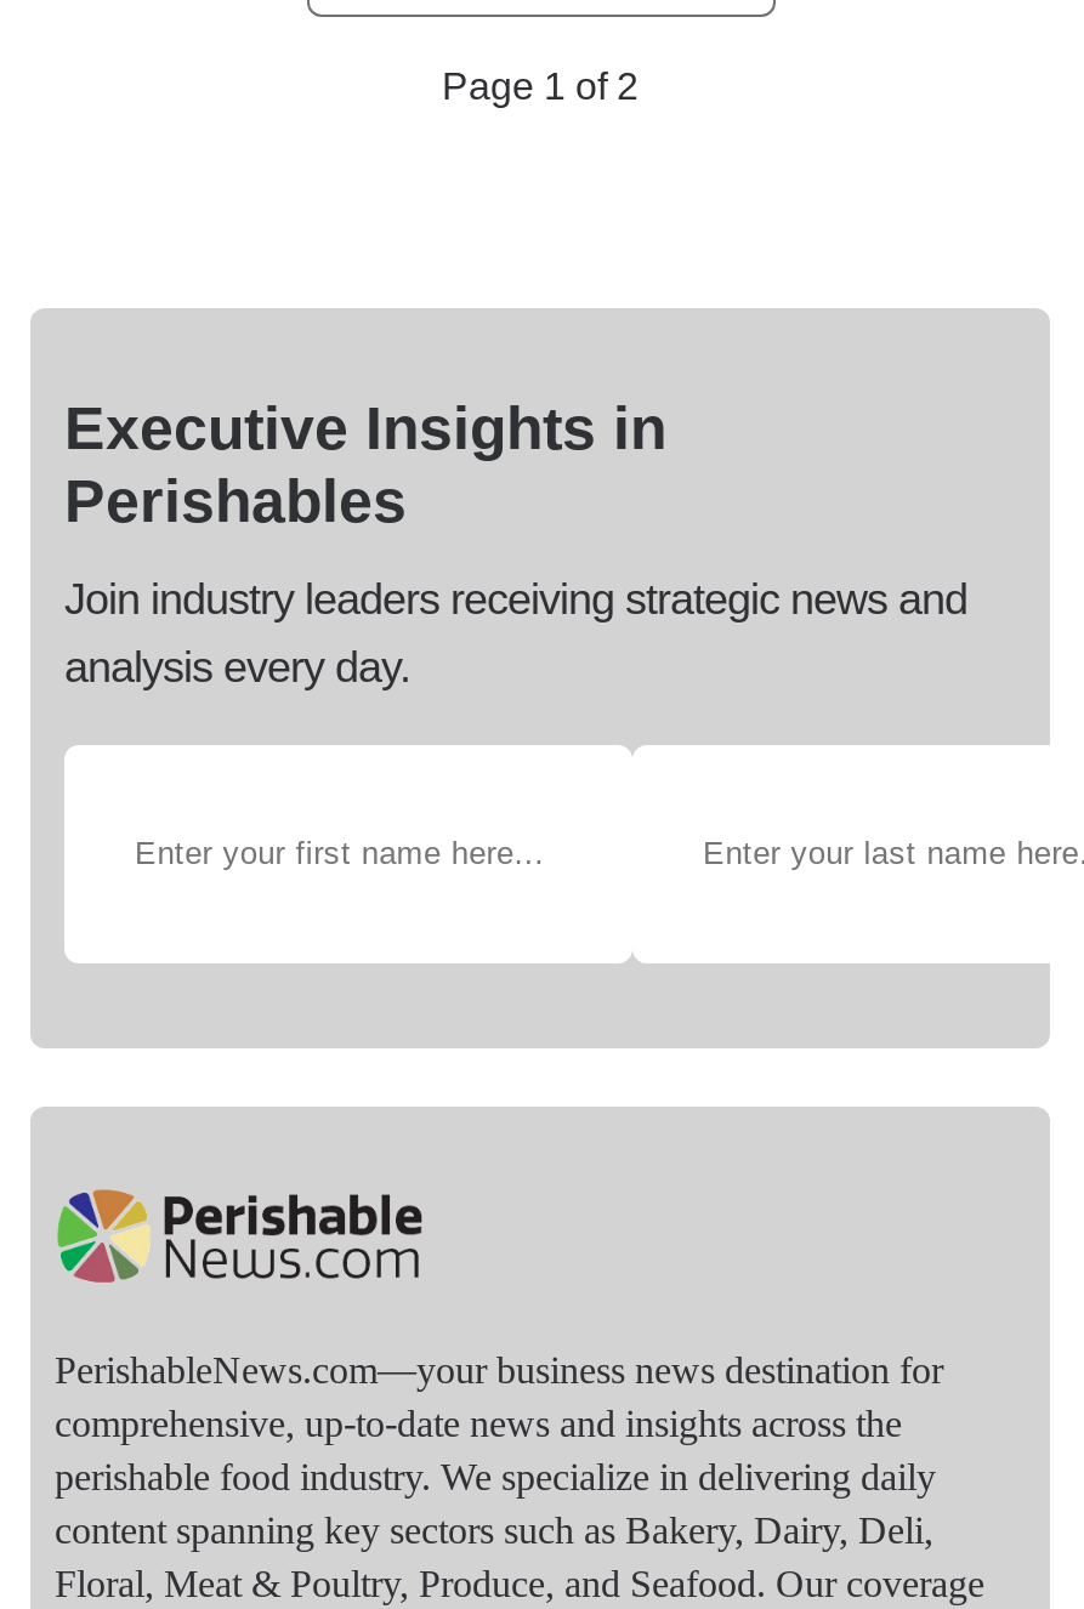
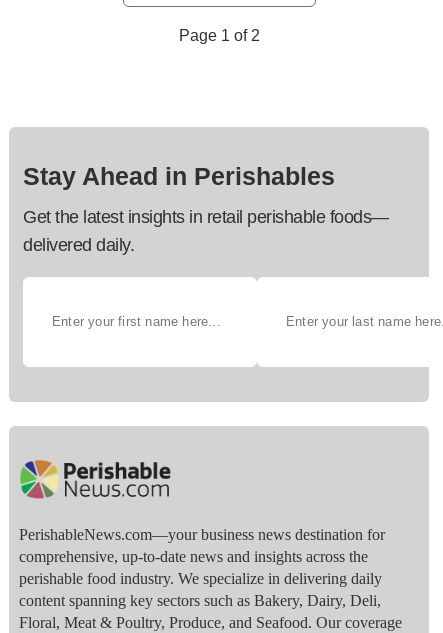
[64,392,666,533] Executive Insights in | Perishables -> [23,161,335,189] Stay Ahead in Perishables
[64,574,967,690] Join industry leaders receiving strategic news and | analysis every day. -> [23,206,388,254] Get the latest insights in retail perishable foods— | delivered daily.

